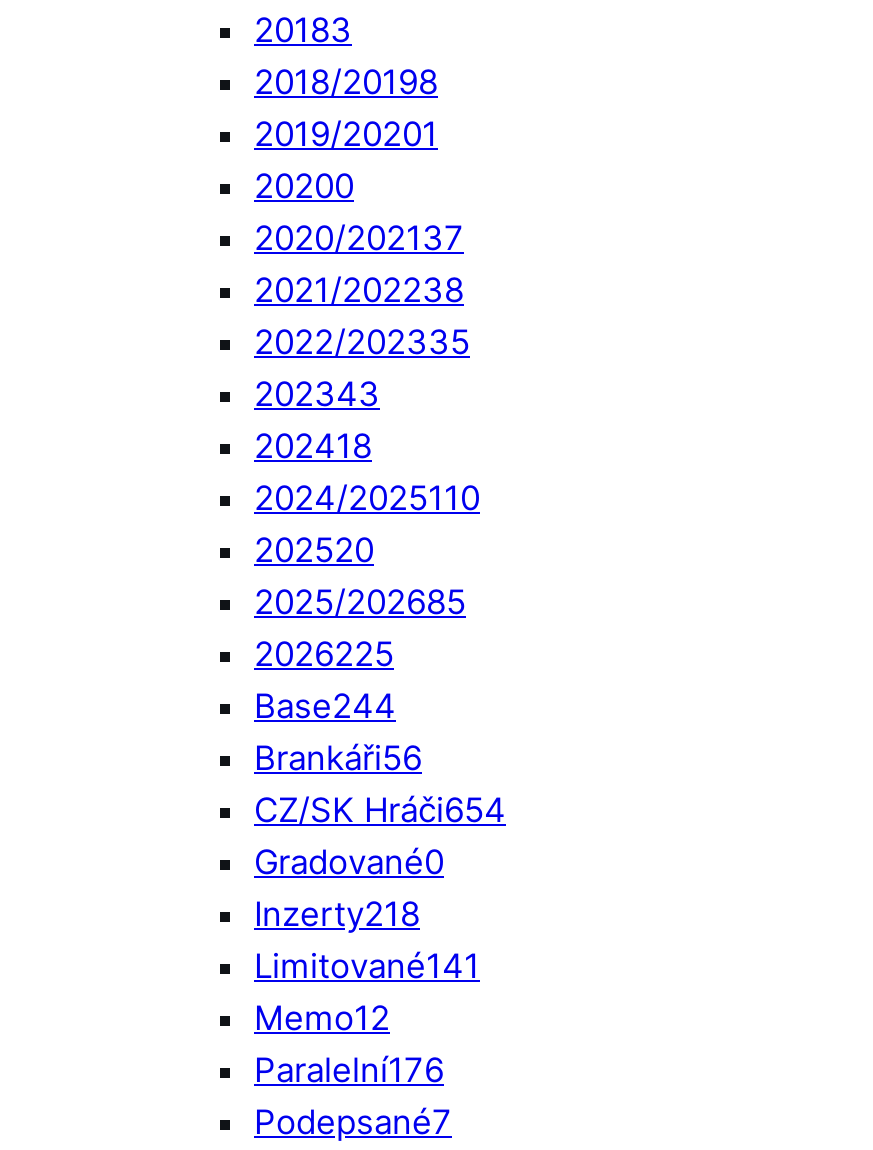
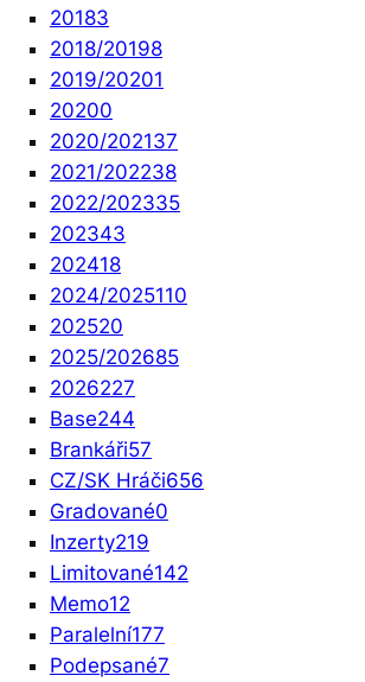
[254,634,394,674] 2026225 -> [50,376,135,400] 2026227
[254,738,422,778] Brankáři56 -> [50,438,152,461] Brankáři57
[254,790,506,830] CZ/SK Hráči654 -> [50,469,204,492] CZ/SK Hráči656
[254,894,420,934] Inzerty218 -> [50,530,149,554] Inzerty219
[254,946,480,986] Limitované141 -> [50,561,188,585] Limitované142
[254,1050,444,1090] Paralelní176 -> [50,623,165,646] Paralelní177

